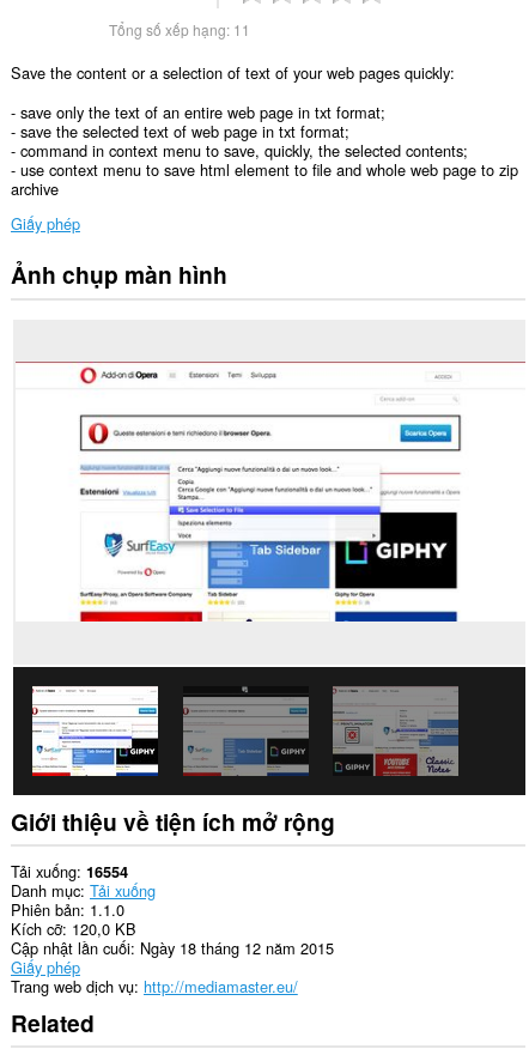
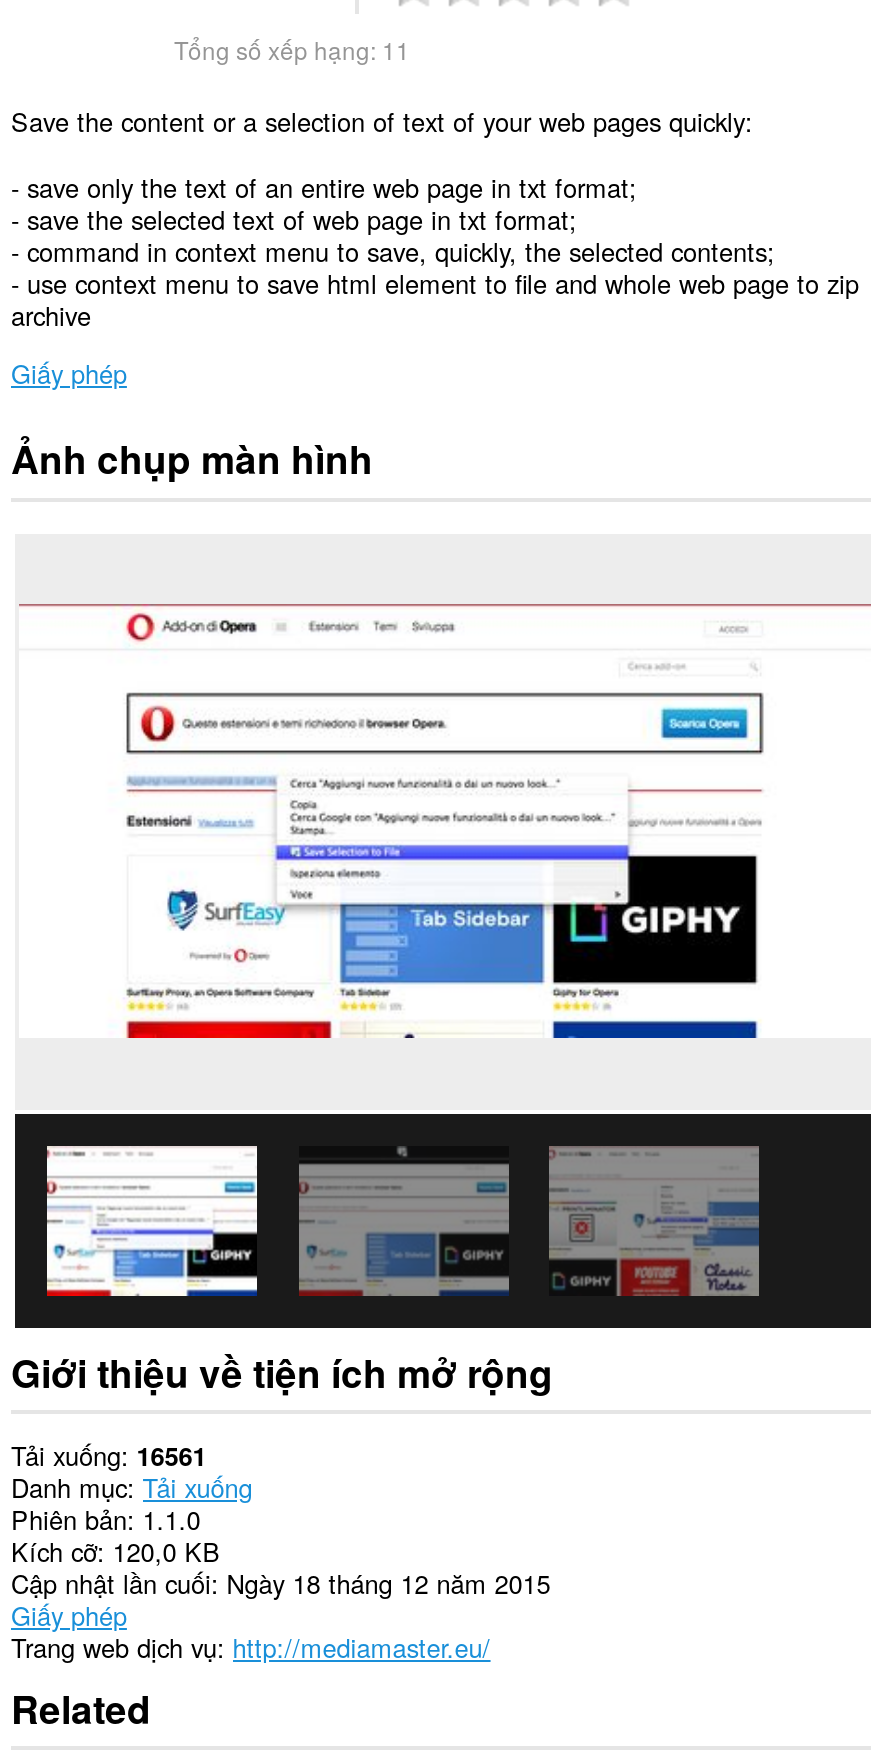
[11,860,128,883] Tải xuống 16554 -> [11,1436,207,1474] Tải xuống 16561

